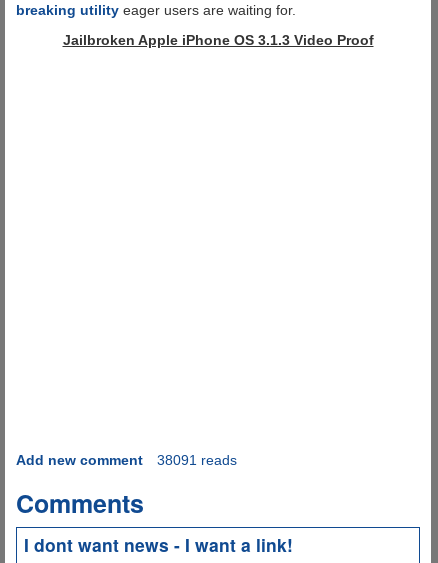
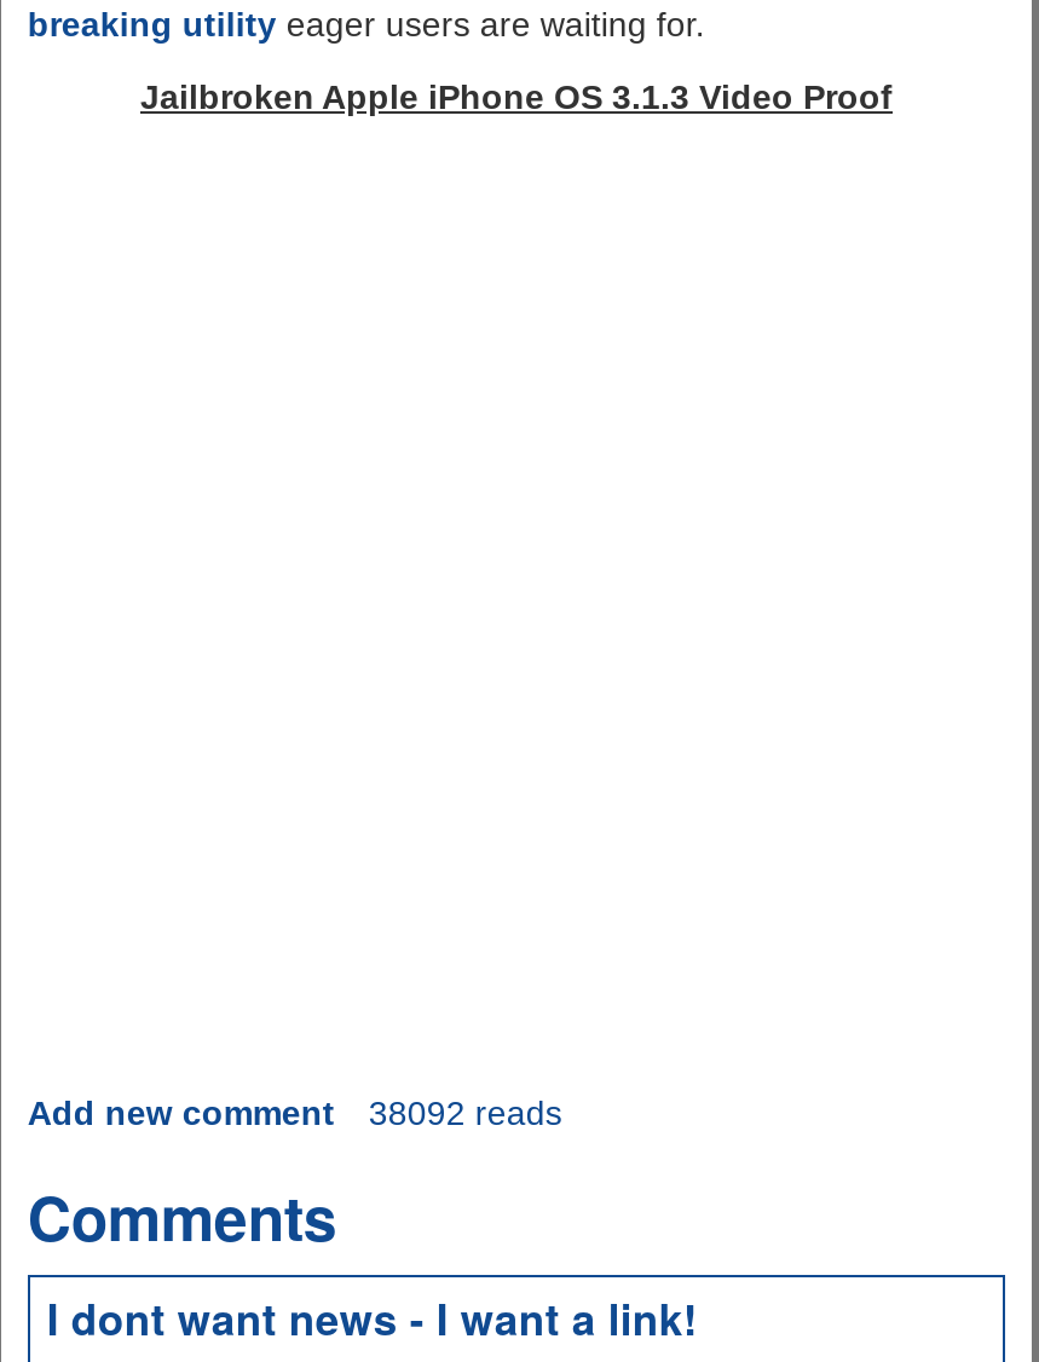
[16,452,237,468] Add new comment 38091 reads -> [27,1094,562,1133] Add new comment 38092 reads

